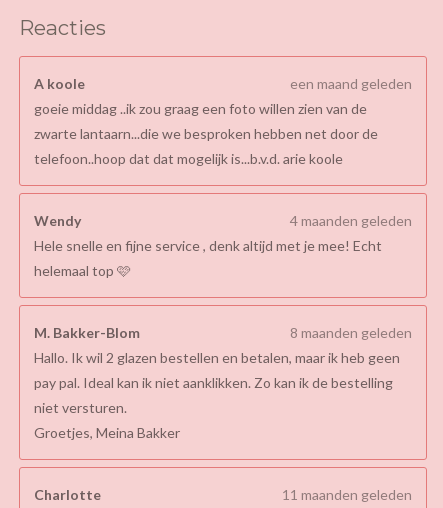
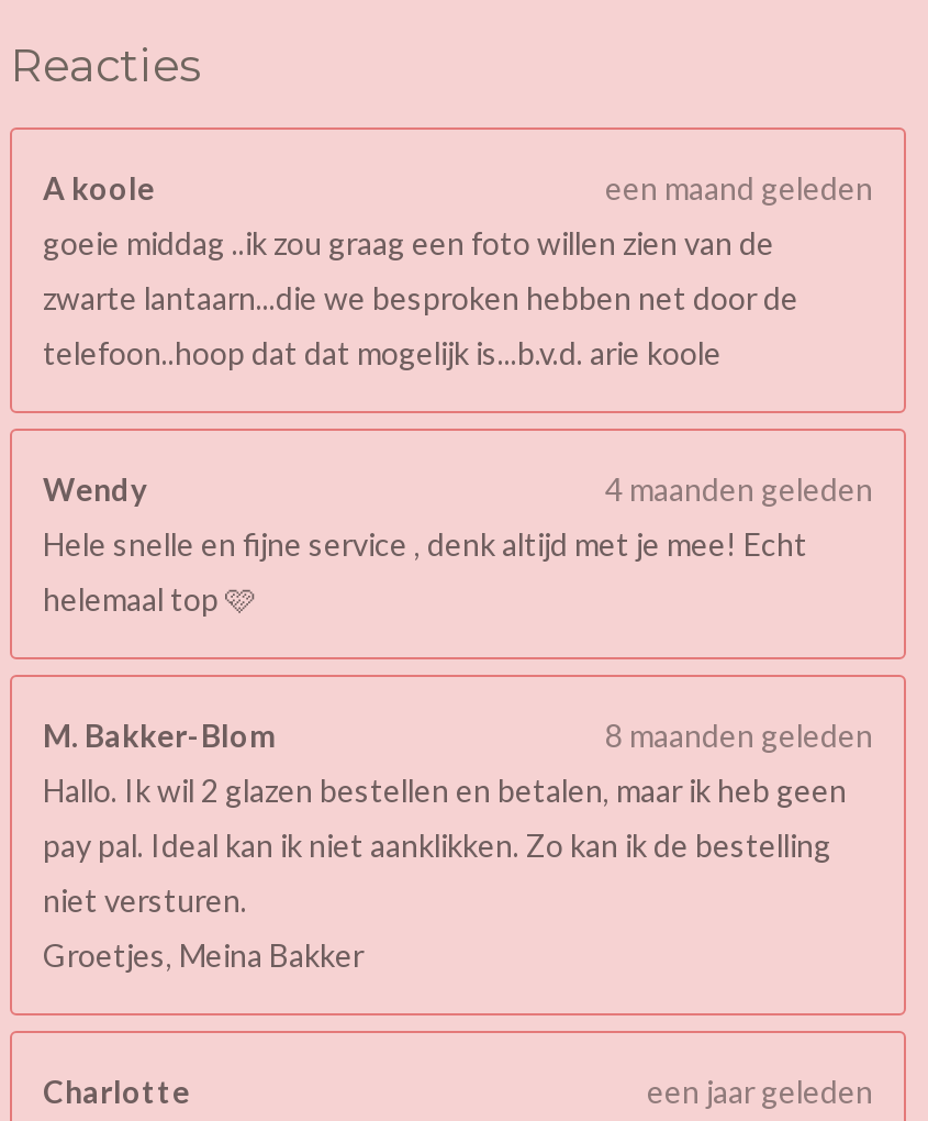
[282,486,412,503] 11 maanden geleden -> [647,1073,873,1110] een jaar geleden

